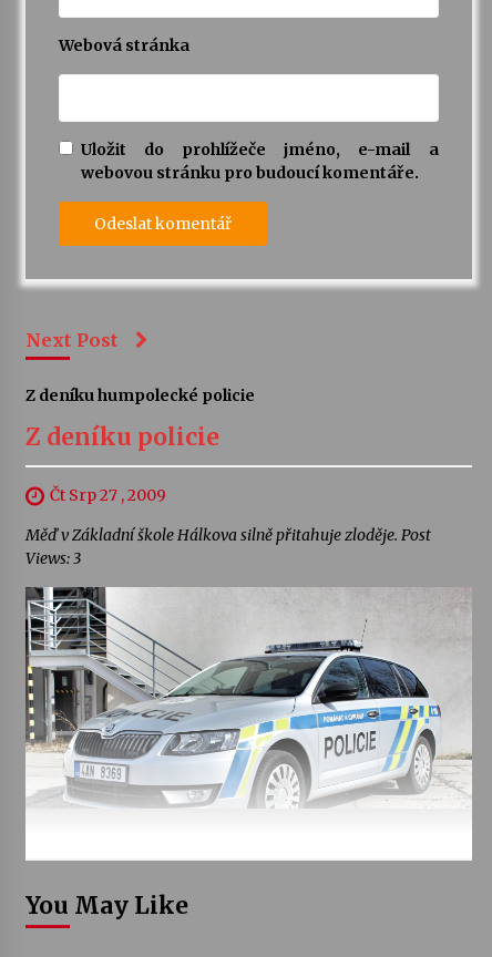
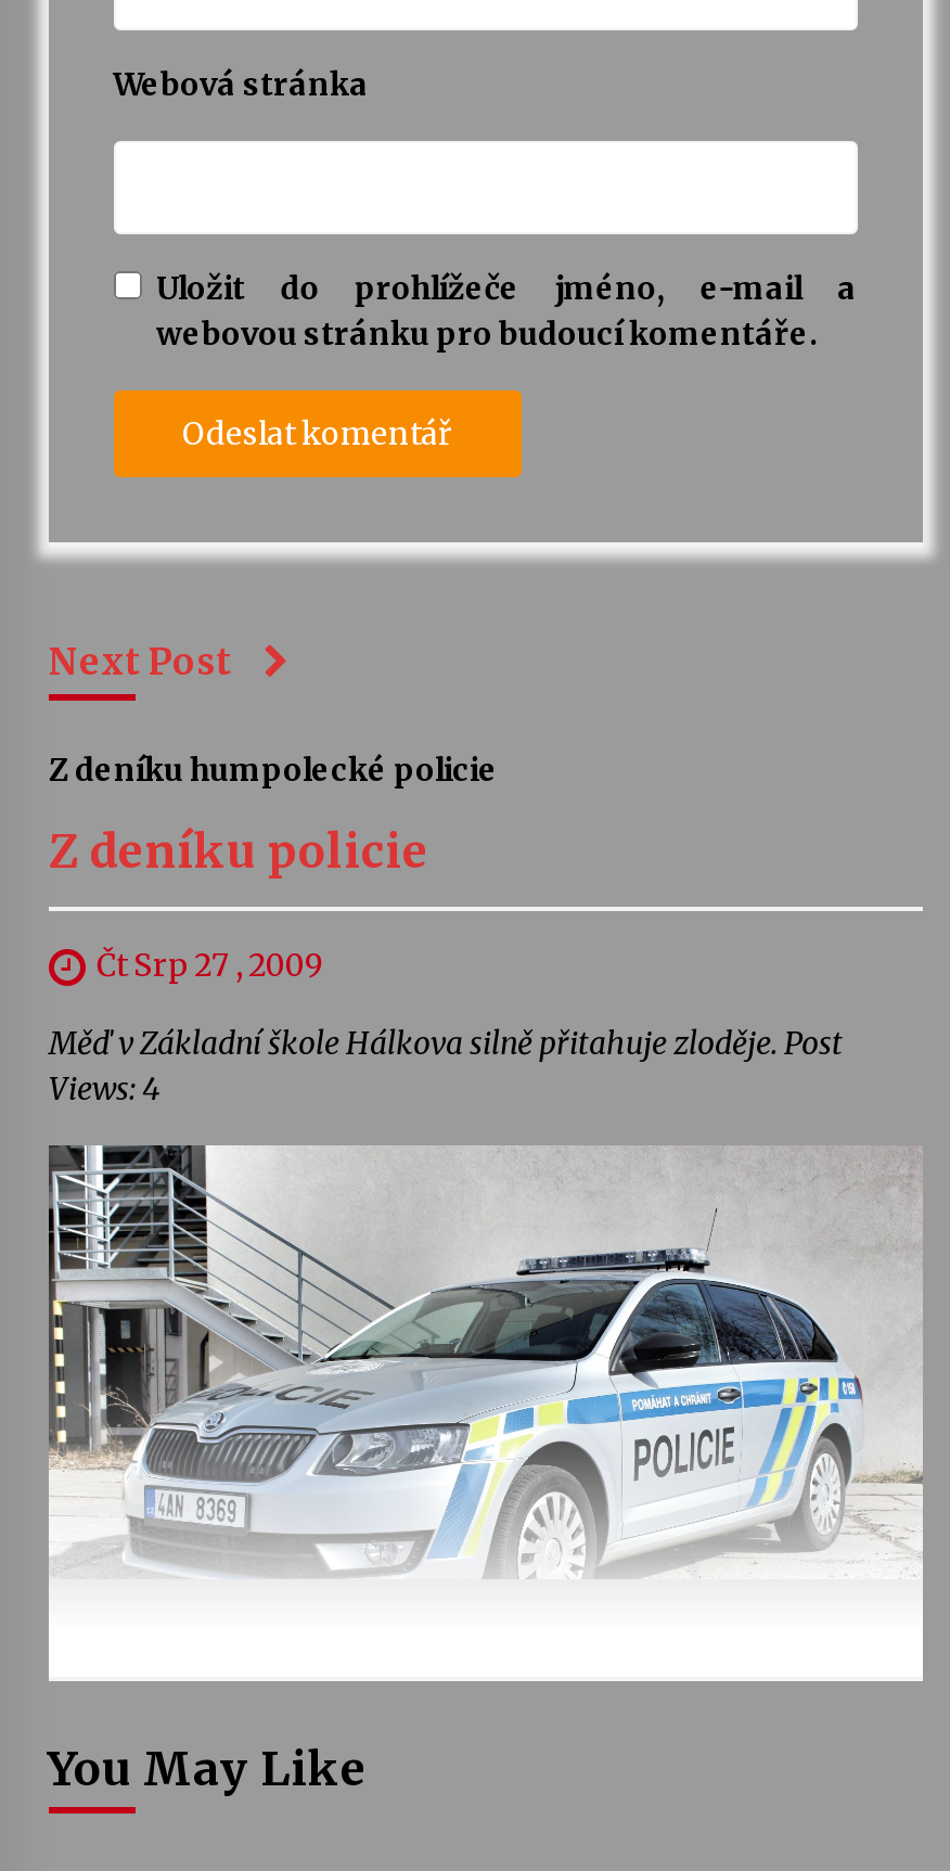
[25,549,80,568] Views: 3 -> [48,1070,158,1109] Views: 4

